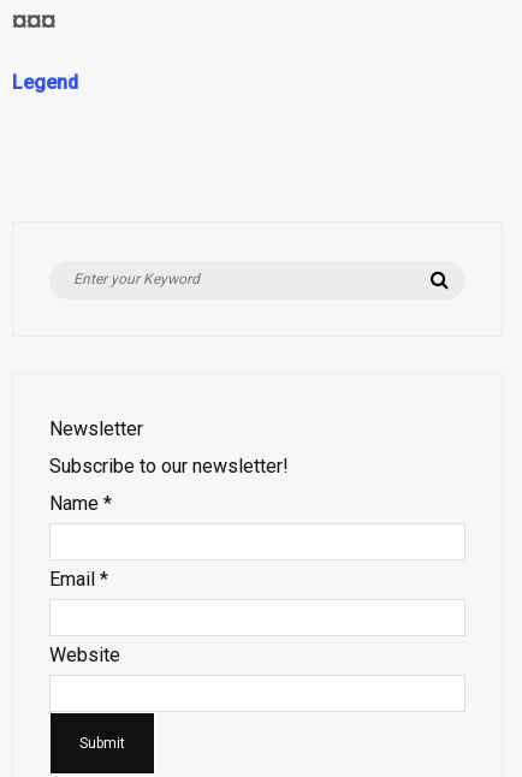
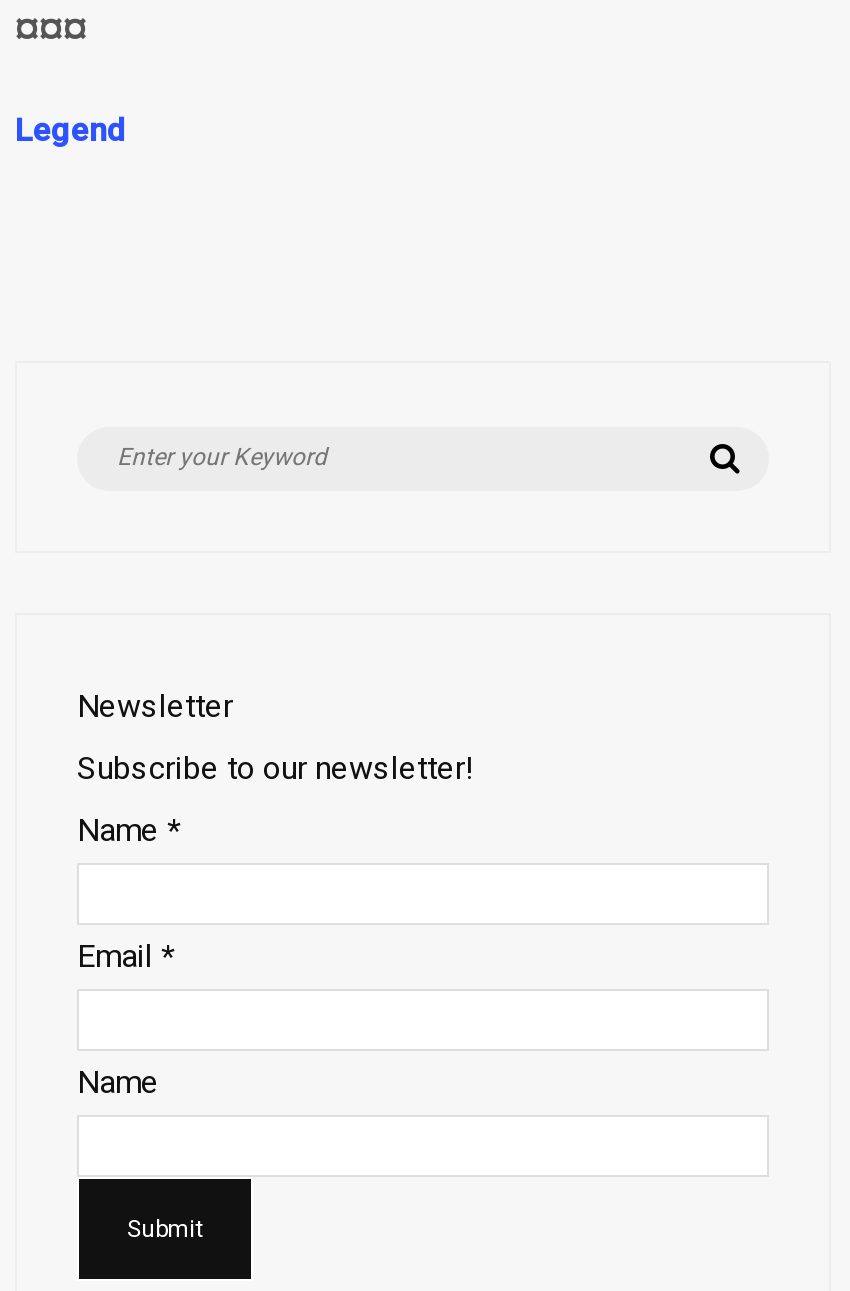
[49,643,120,666] Website -> [77,1063,159,1101] Name

